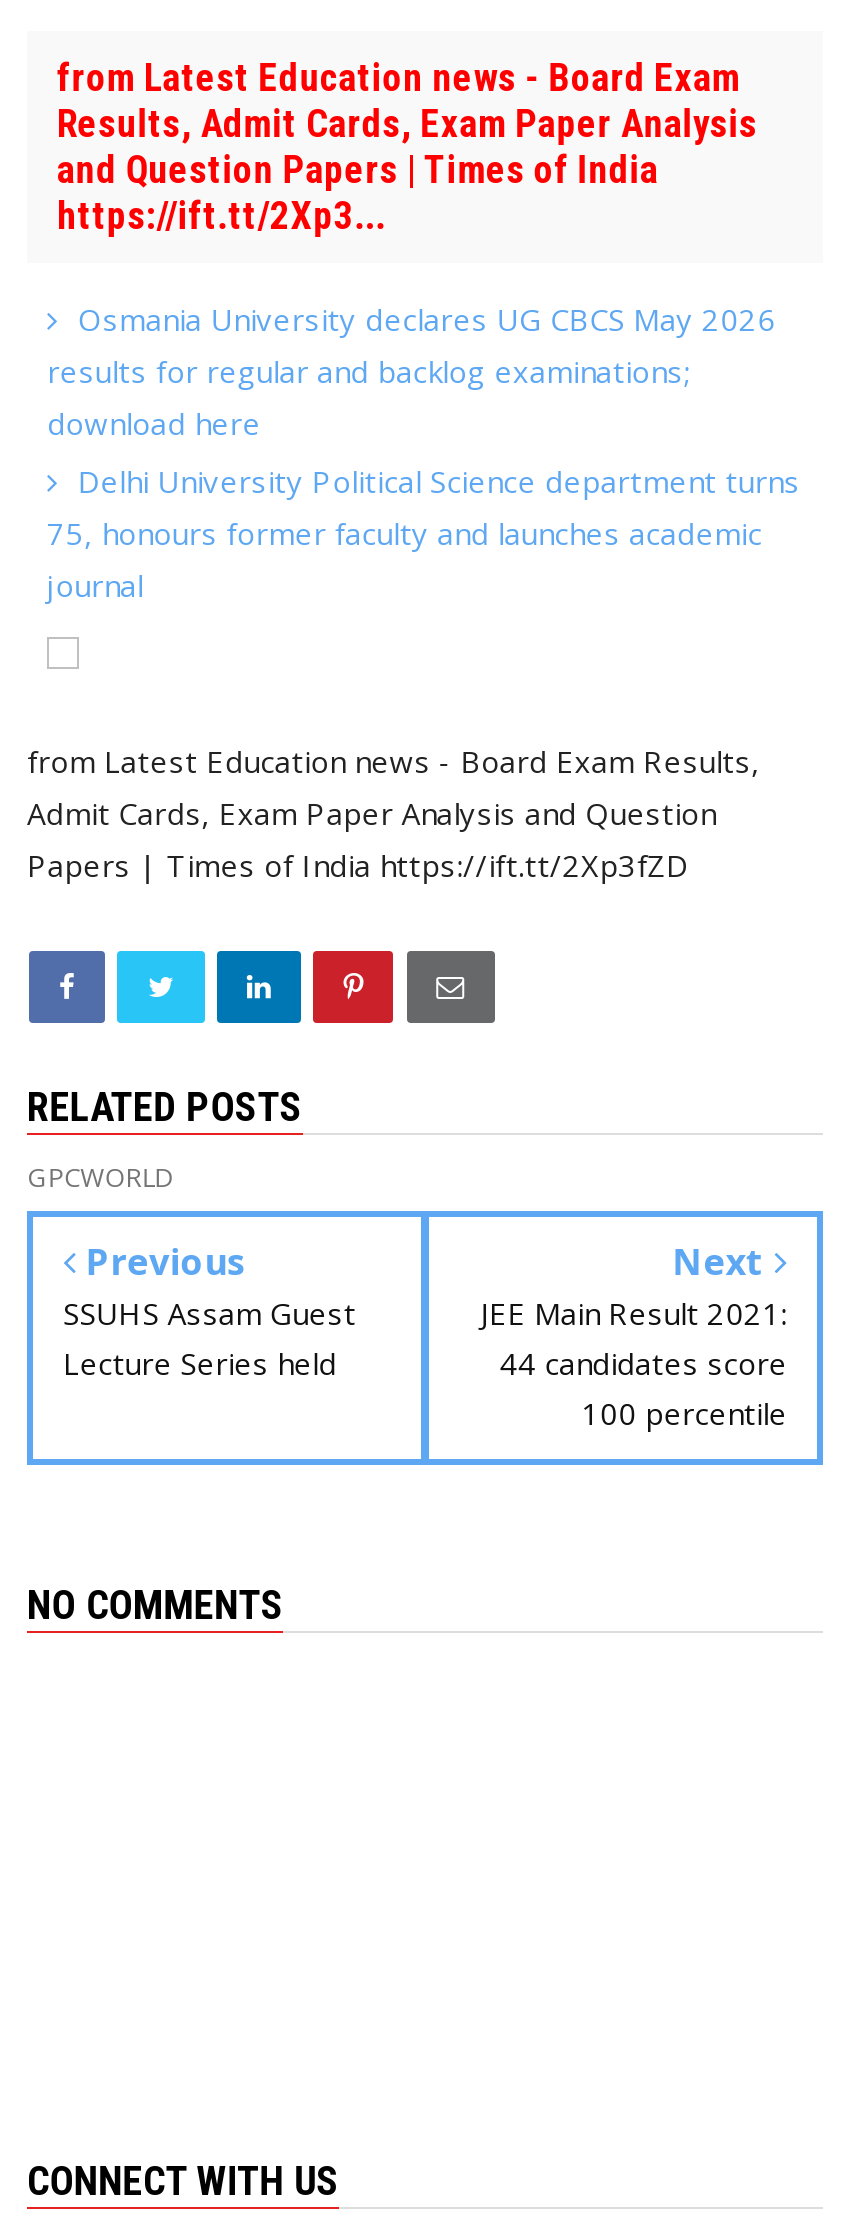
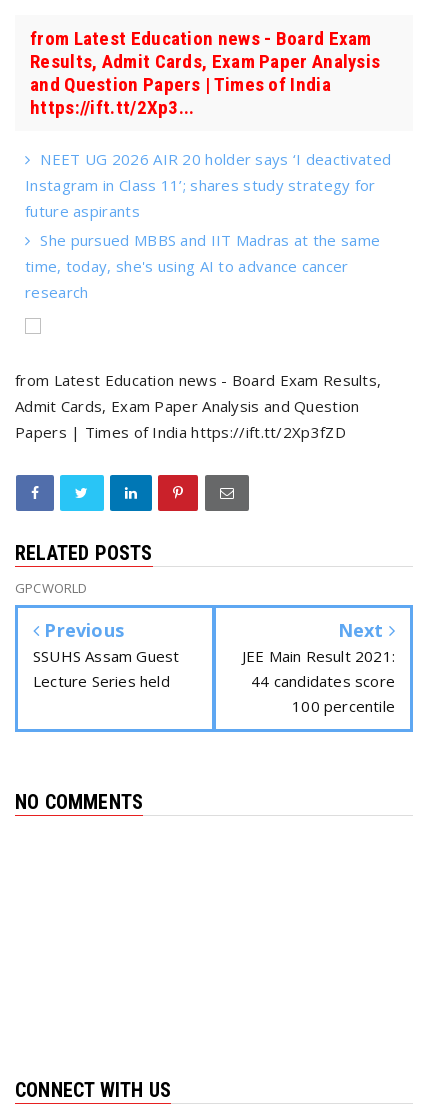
[47,299,800,605] Osmania University declares UG CBCS May 2026 | results for regular and backlog examinations; | download here | Delhi University Political Science department turns | 75, honours former faculty and launches academic | journal -> [25,149,391,302] NEET UG 2026 AIR 20 holder says ‘I deactivated | Instagram in Class 11’; shares study strategy for | future aspirants | She pursued MBBS and IIT Madras at the same | time, today, she's using AI to advance cancer | research

